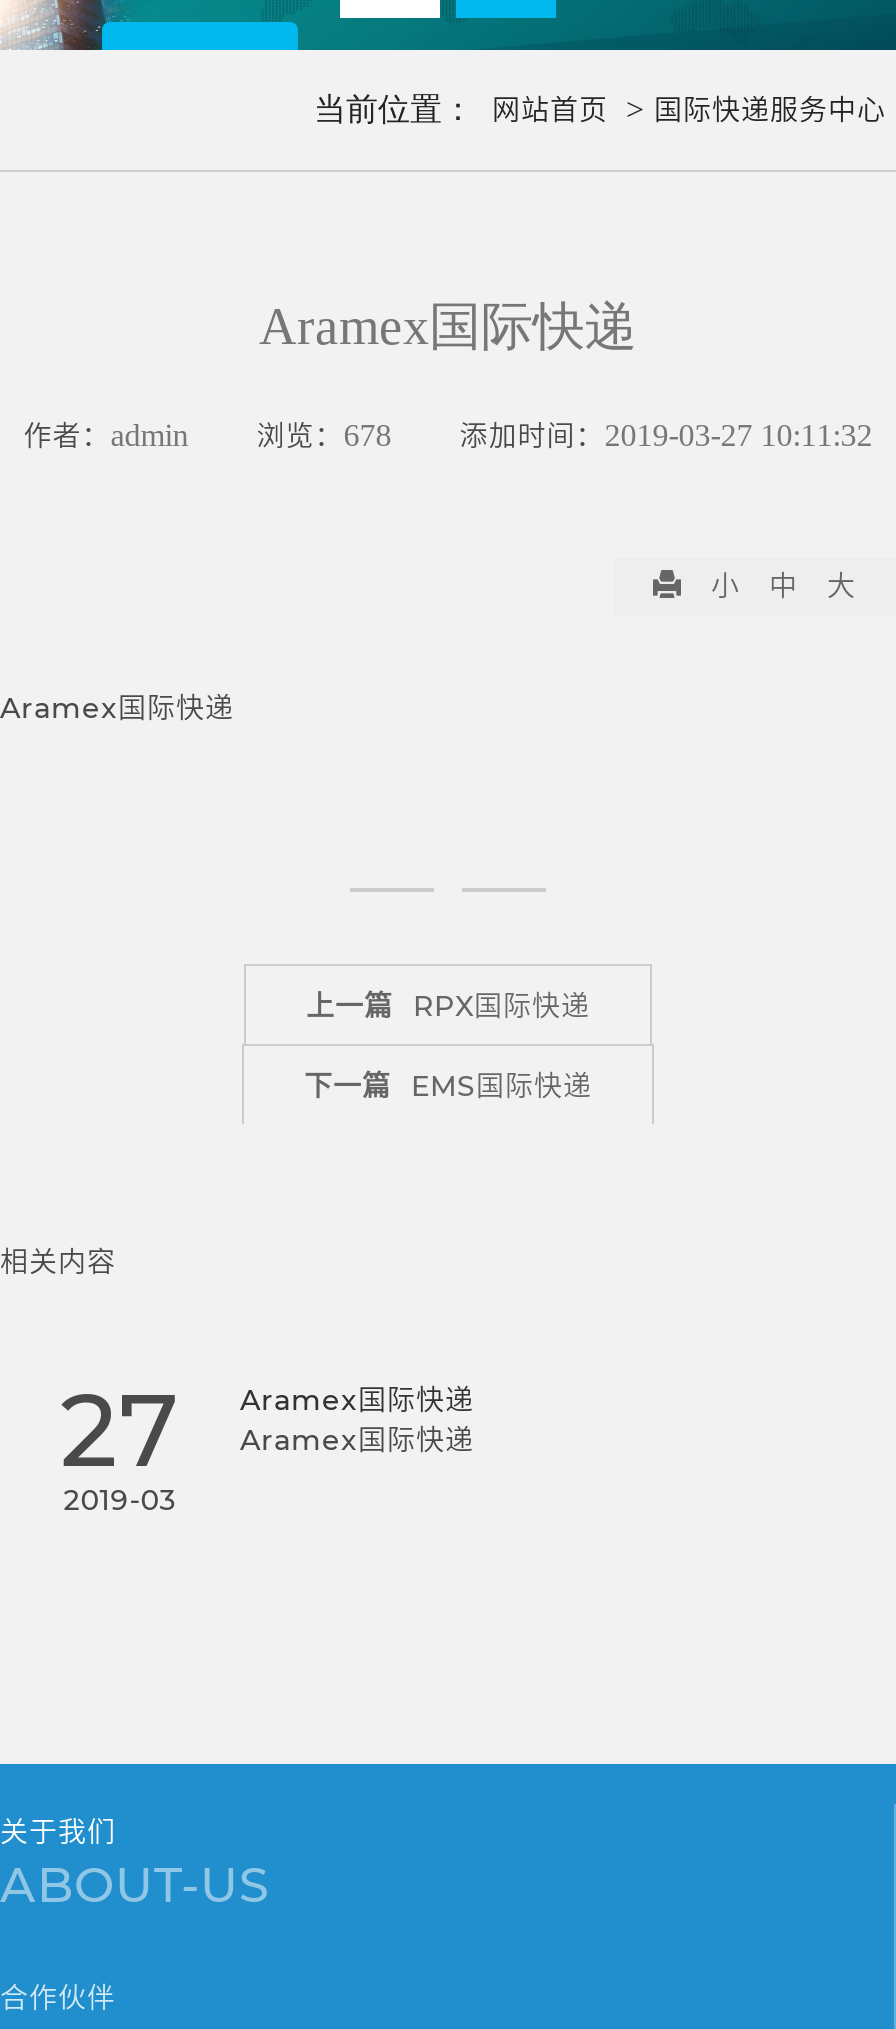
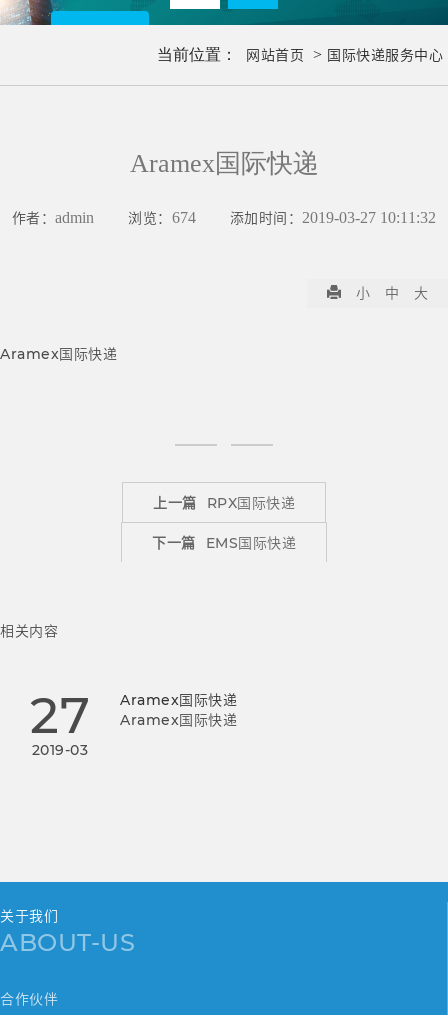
[24,418,872,454] 作者：admin 浏览：678 添加时间：2019-03-27 10:11:32 -> [12,209,436,227] 作者：admin 浏览：674 添加时间：2019-03-27 10:11:32

